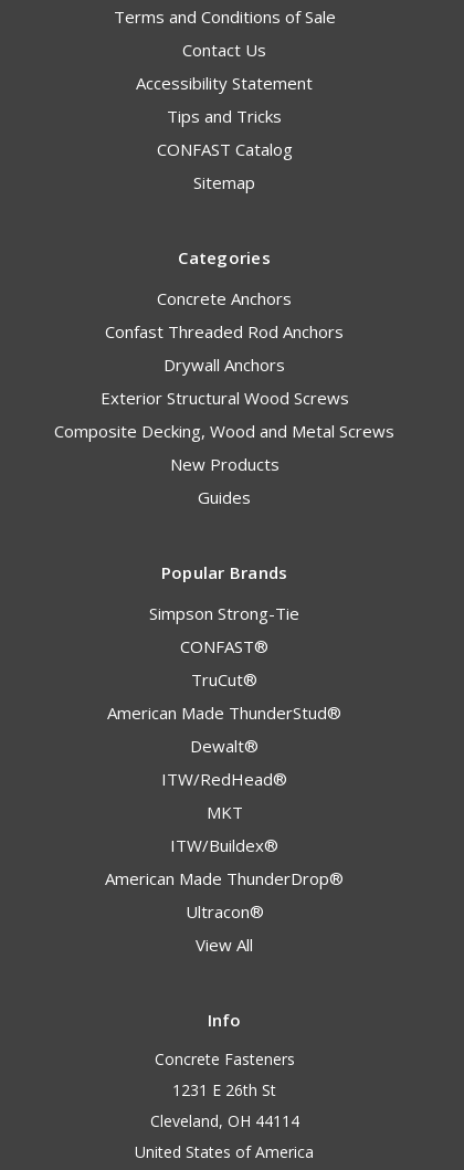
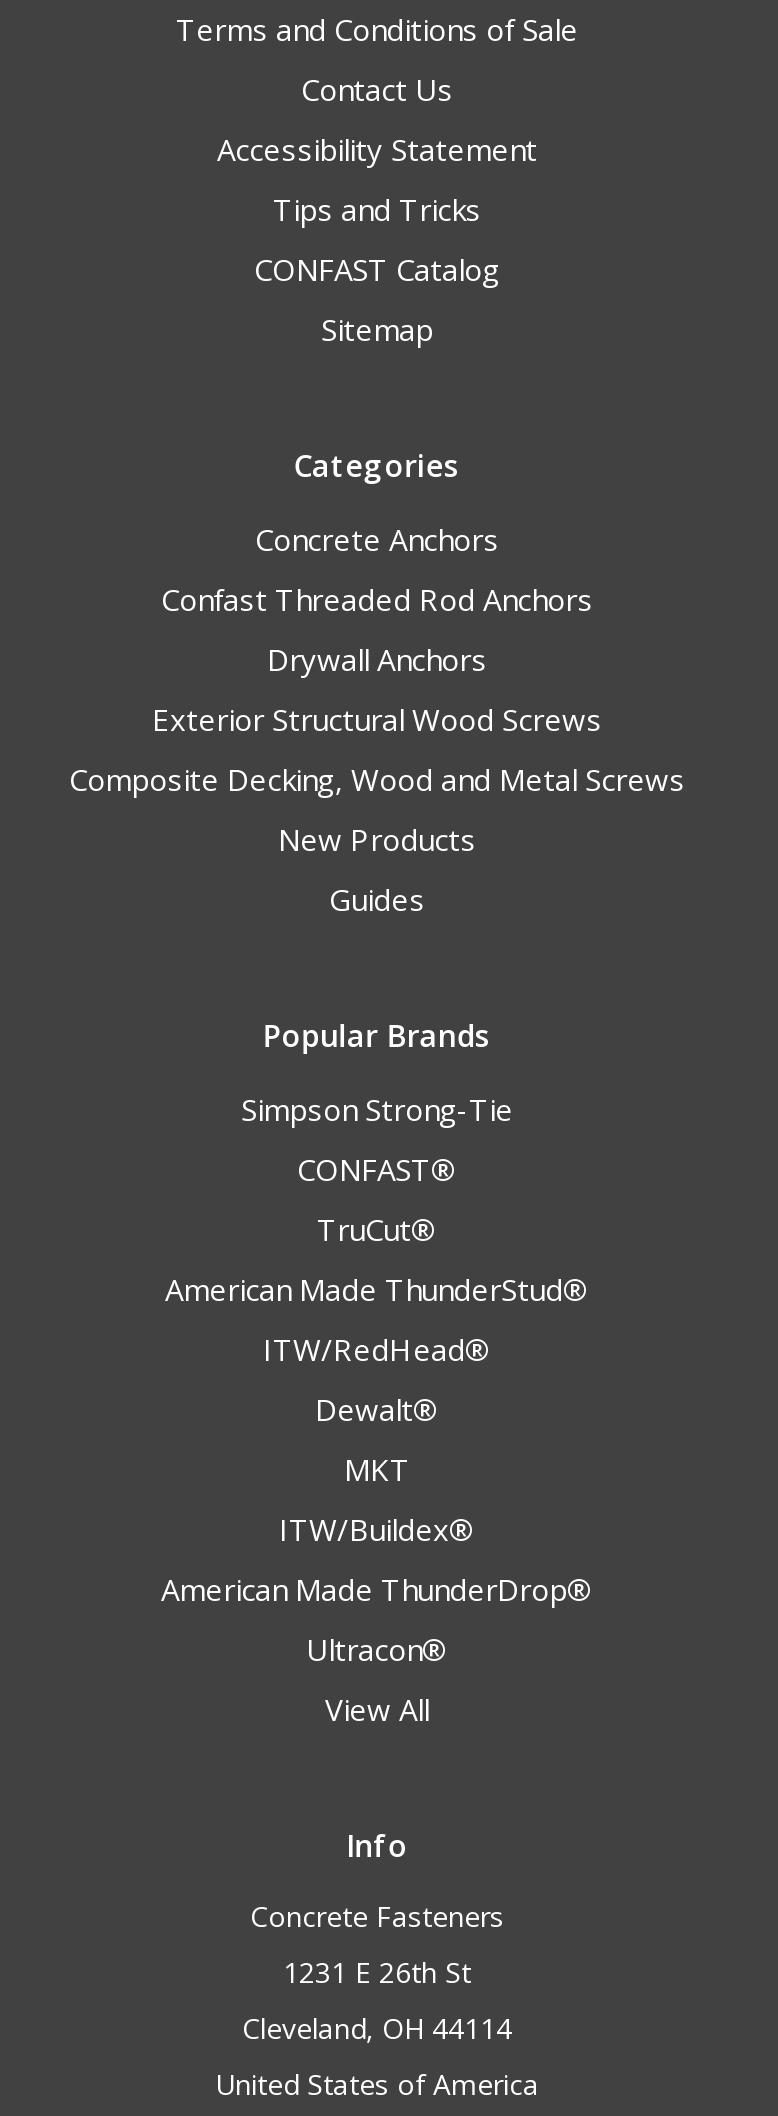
moved [190,735,259,757] -> [315,1390,439,1430]: Dewalt®
moved [161,768,287,790] -> [263,1330,491,1370]: ITW/RedHead®

